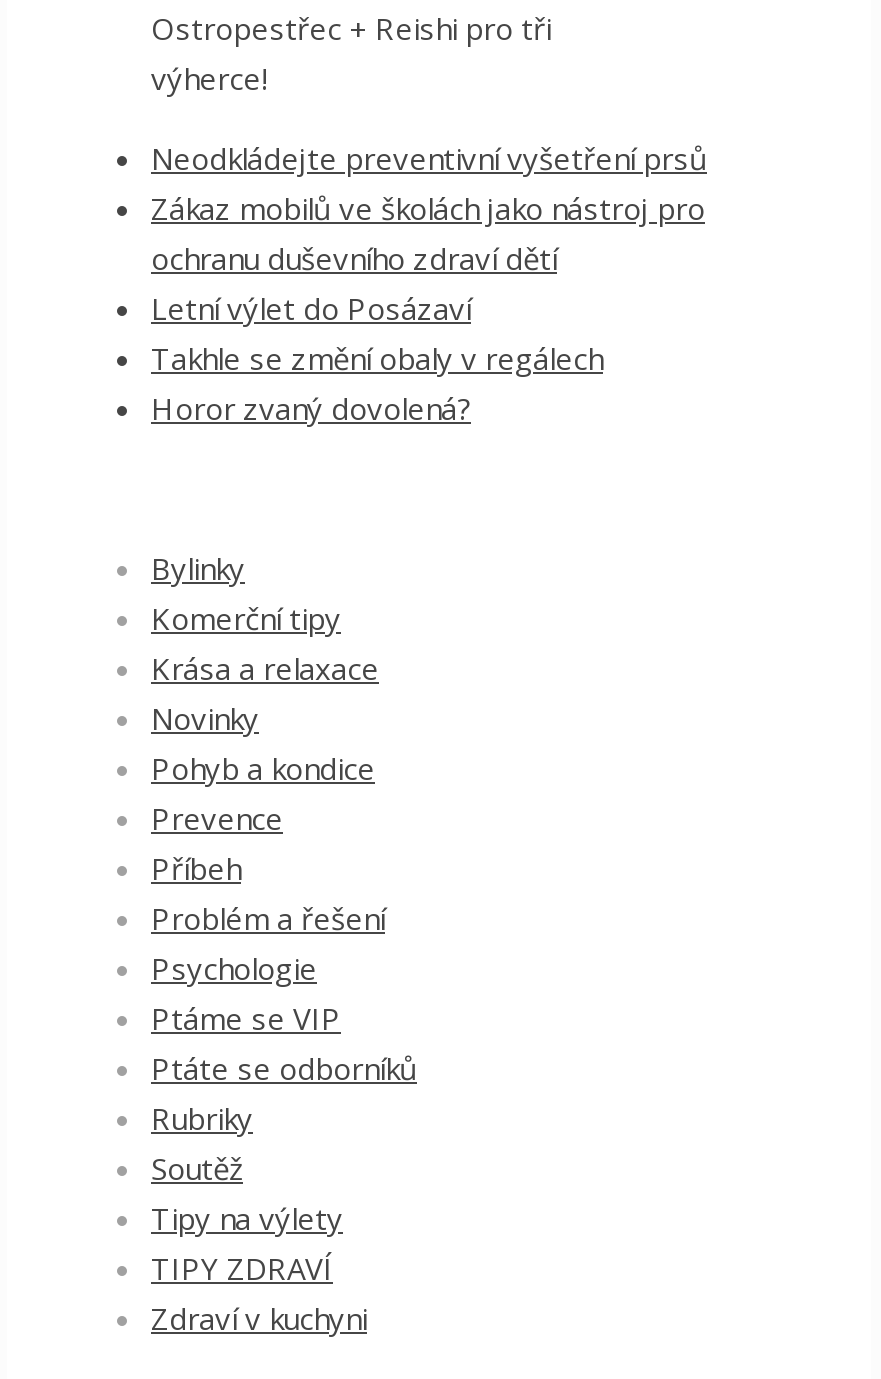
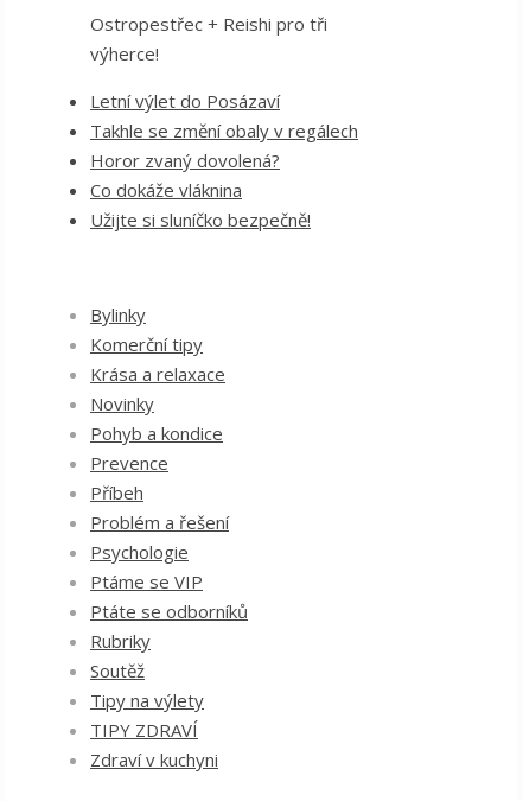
[151,139,707,279] Neodkládejte preventivní vyšetření prsů | Zákaz mobilů ve školách jako nástroj pro | ochranu duševního zdraví dětí -> none
moved [151,289,603,429] -> [90,89,358,172]: Letní výlet do Posázaví | Takhle se změní obaly v regálech | Horor zvaný dovolená?
none -> [90,178,311,232] Co dokáže vláknina | Užijte si sluníčko bezpečně!

